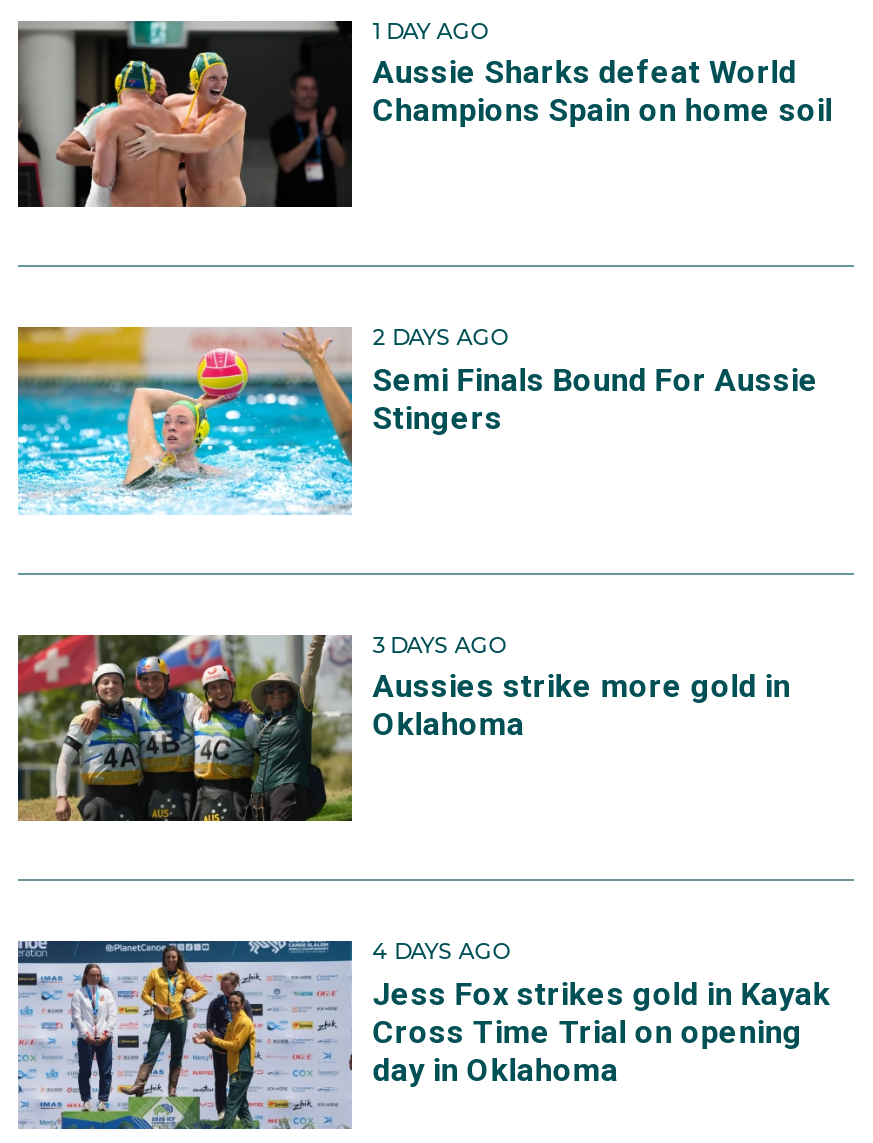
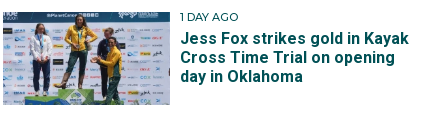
[16,20,832,210] [image] | Aussie Sharks defeat World | Champions Spain on home soil -> none
[16,323,818,516] [image] | 2 DAYS AGO | Semi Finals Bound For Aussie | Stingers -> none
[16,630,790,824] [image] | 3 DAYS AGO | Aussies strike more gold in | Oklahoma -> none
[372,938,510,966] 4 DAYS AGO -> none

